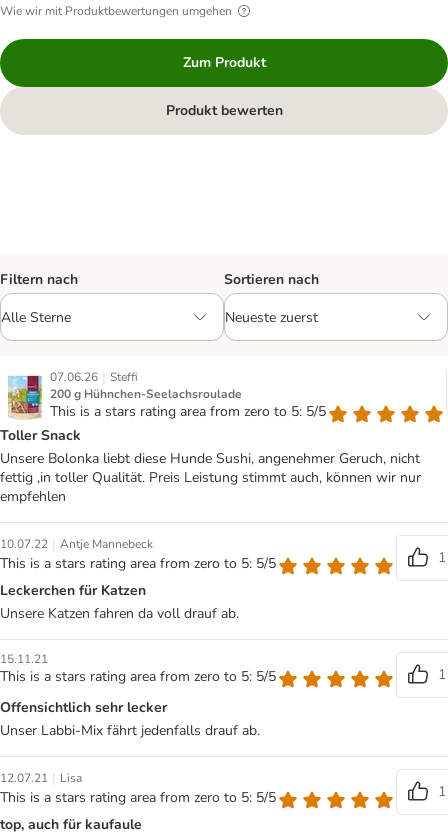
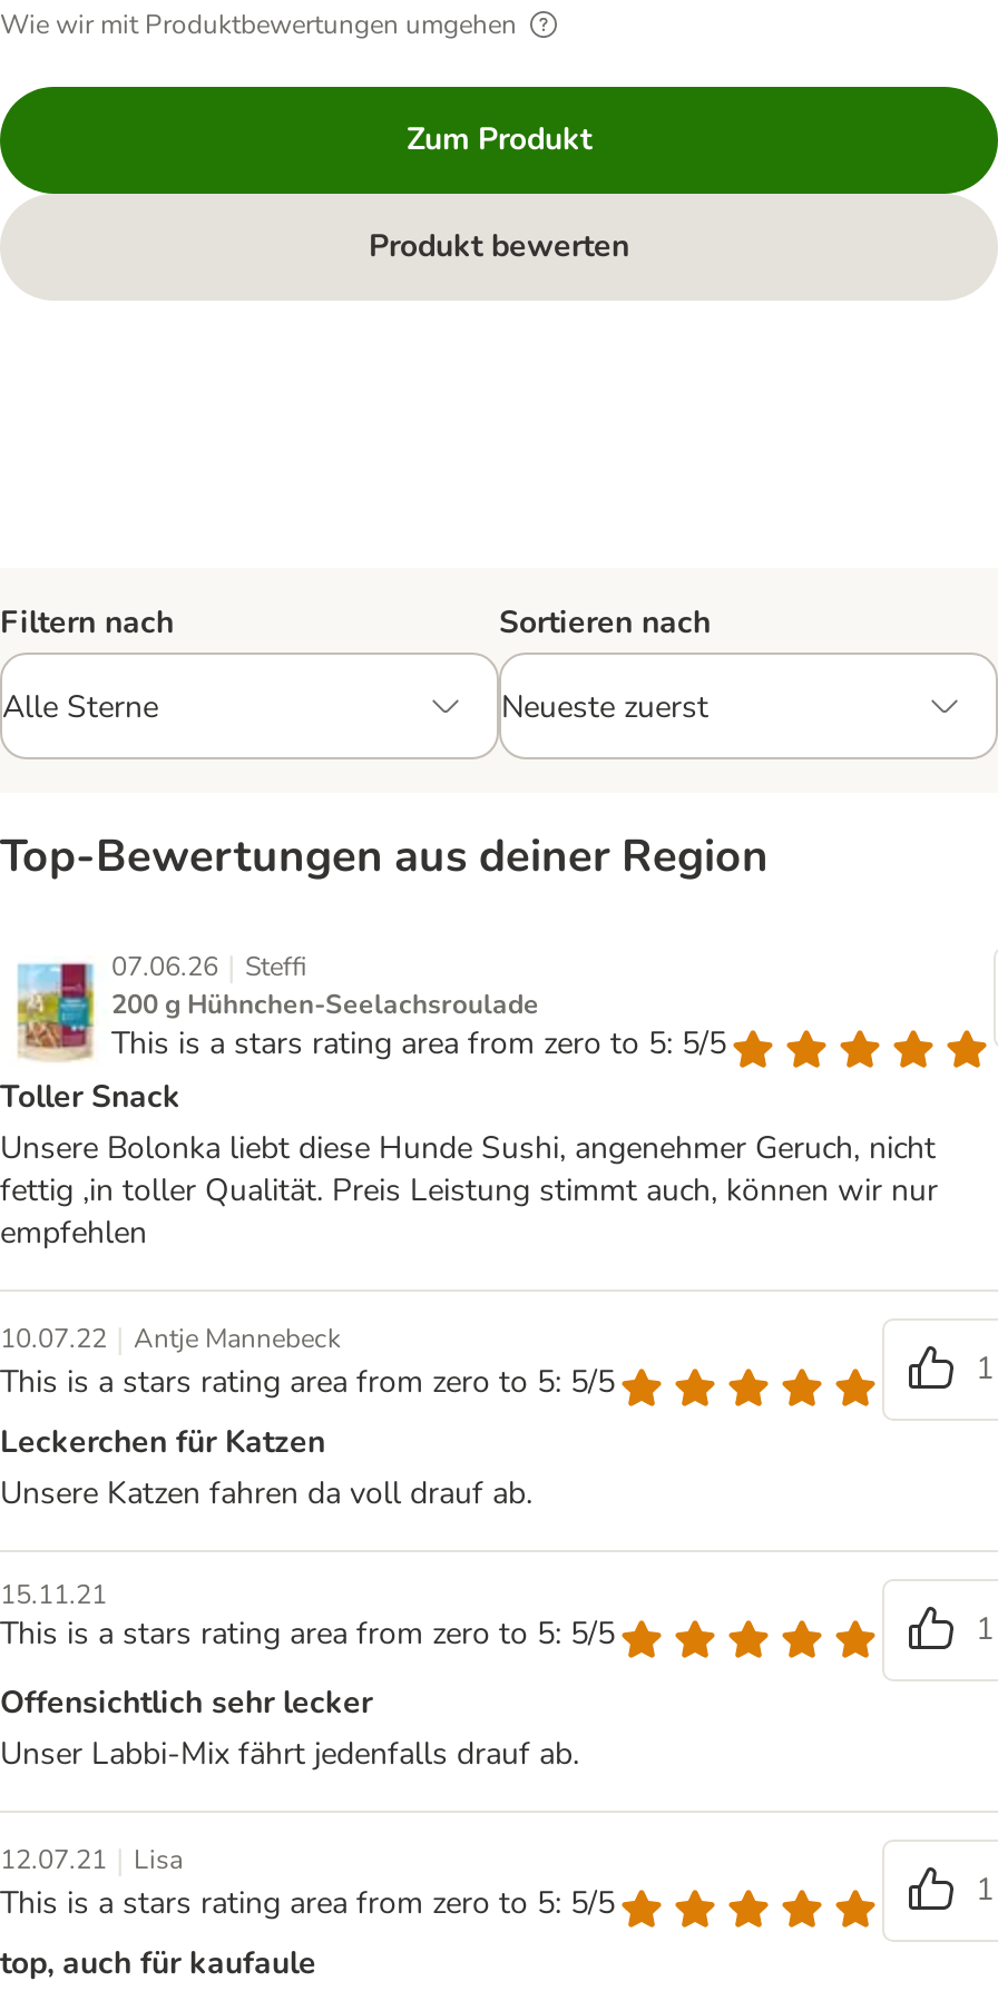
none -> [0,825,769,885] Top‑Bewertungen aus deiner Region

